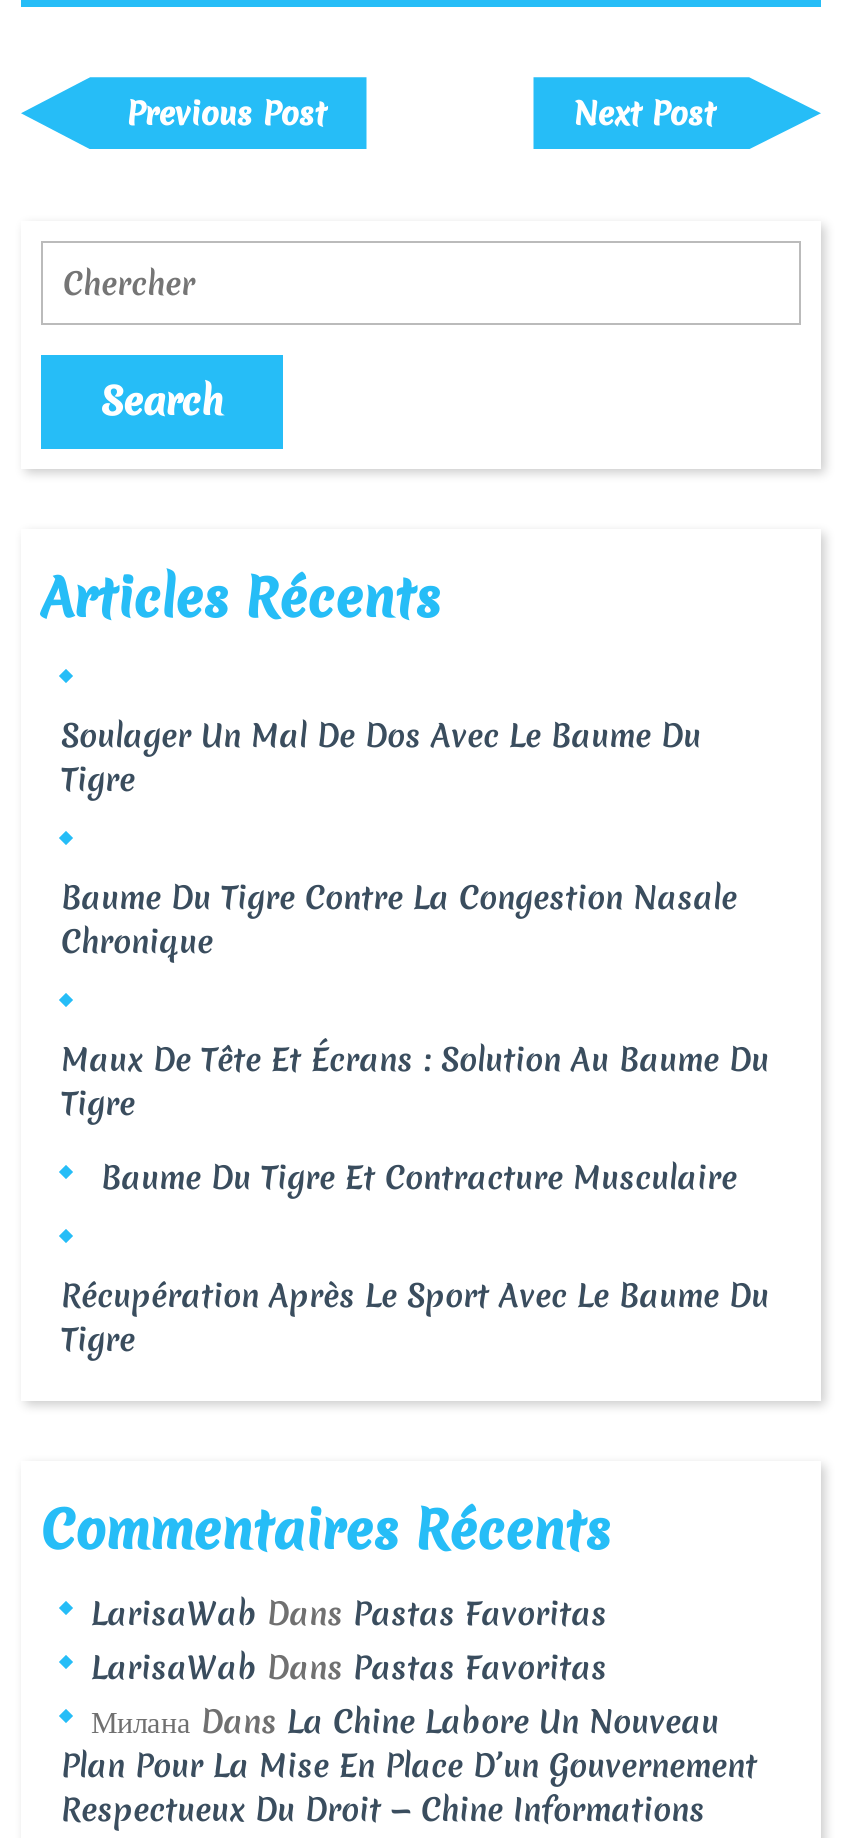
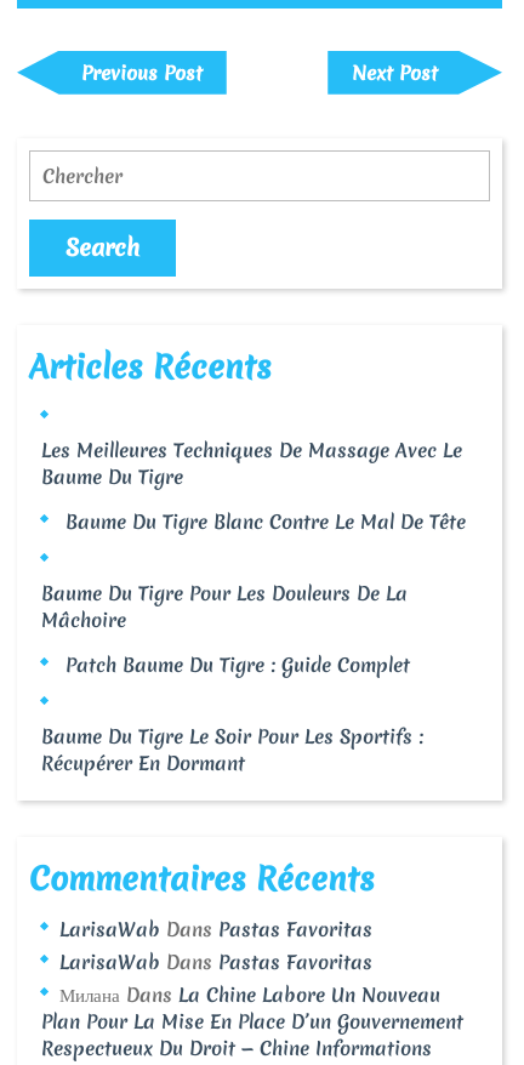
[61,714,701,802] Soulager Un Mal De Dos Avec Le Baume Du | Tigre -> [41,436,462,490] Les Meilleures Techniques De Massage Avec Le | Baume Du Tigre
[61,876,737,964] Baume Du Tigre Contre La Congestion Nasale | Chronique -> [65,508,466,535] Baume Du Tigre Blanc Contre Le Mal De Tête
[61,1038,769,1126] Maux De Tête Et Écrans : Solution Au Baume Du | Tigre -> [41,580,408,633] Baume Du Tigre Pour Les Douleurs De La | Mâchoire
[101,1156,737,1200] Baume Du Tigre Et Contracture Musculaire -> [65,651,410,678] Patch Baume Du Tigre : Guide Complet
[61,1274,769,1362] Récupération Après Le Sport Avec Le Baume Du | Tigre -> [41,723,423,776] Baume Du Tigre Le Soir Pour Les Sportifs : | Récupérer En Dormant

